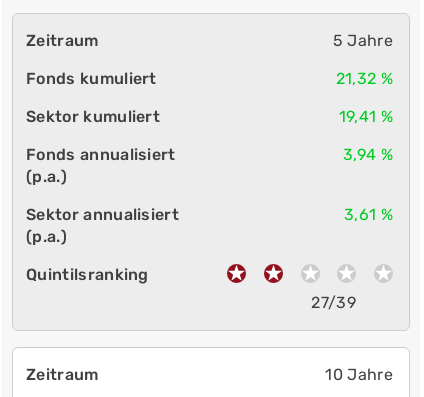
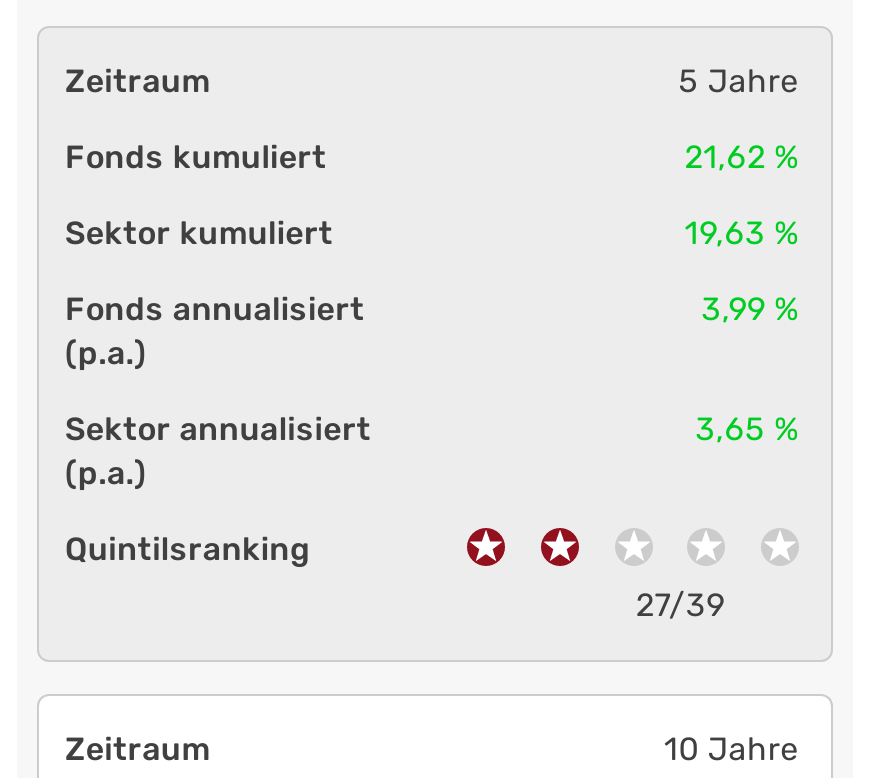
[336,69,393,88] 21,32 % -> [685,137,799,175] 21,62 %
[339,107,393,126] 19,41 % -> [685,213,799,251] 19,63 %
[343,145,393,164] 3,94 % -> [701,289,799,327] 3,99 %
[344,205,393,224] 3,61 % -> [695,409,799,447] 3,65 %

